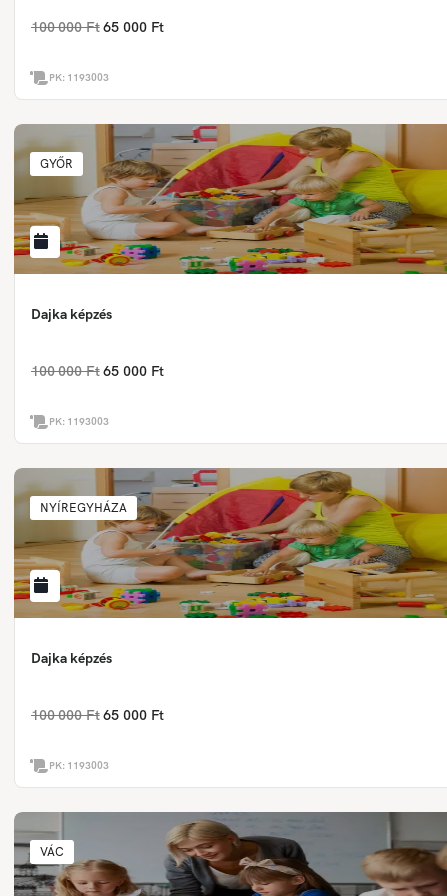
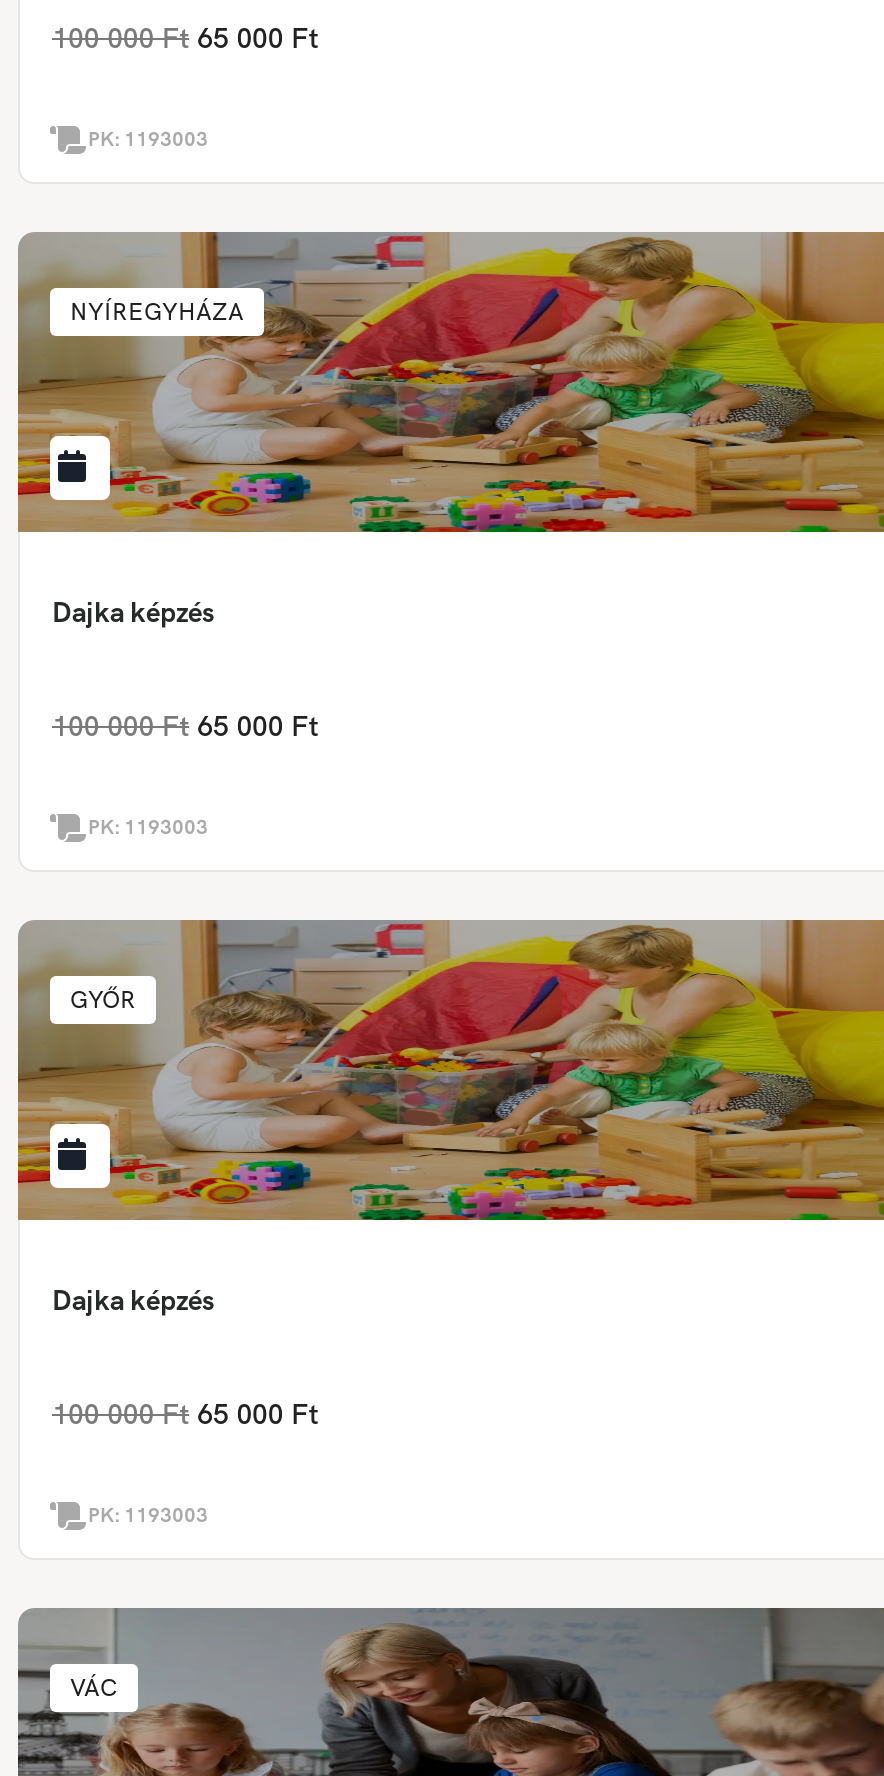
moved [40,156,73,172] -> [70,983,136,1015]: GYŐR
moved [40,500,127,516] -> [70,295,244,327]: NYÍREGYHÁZA

